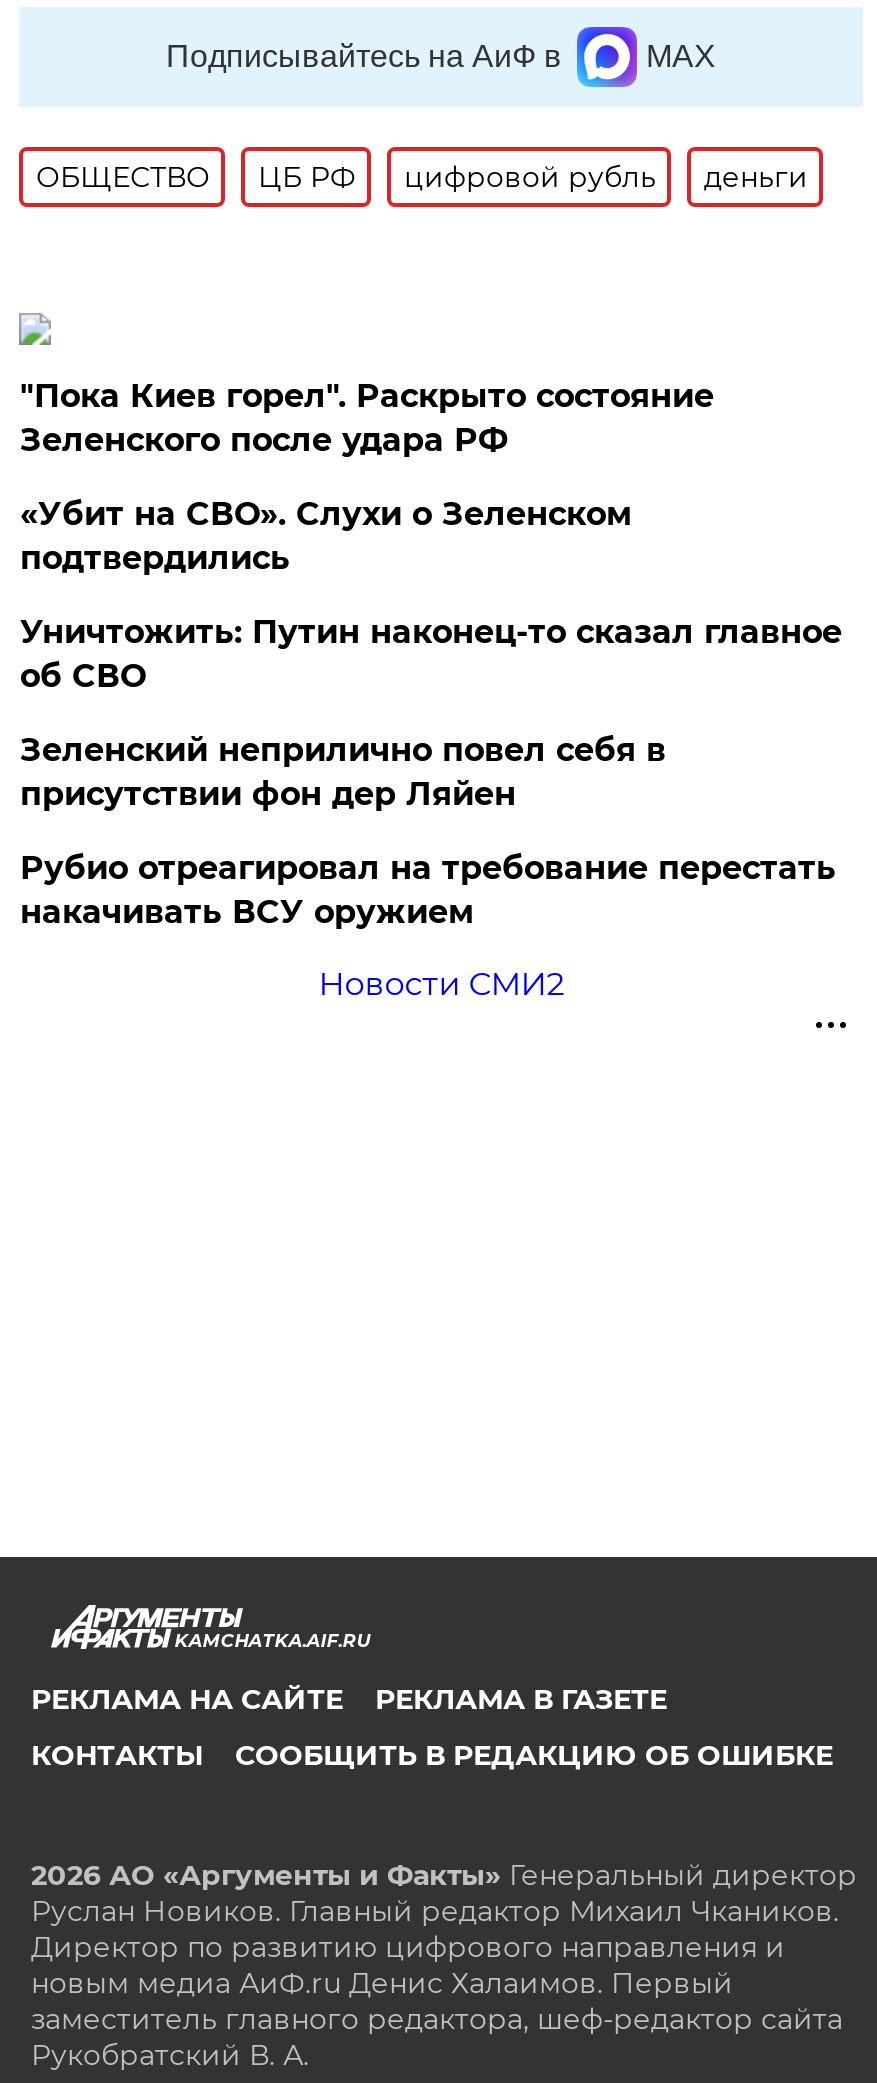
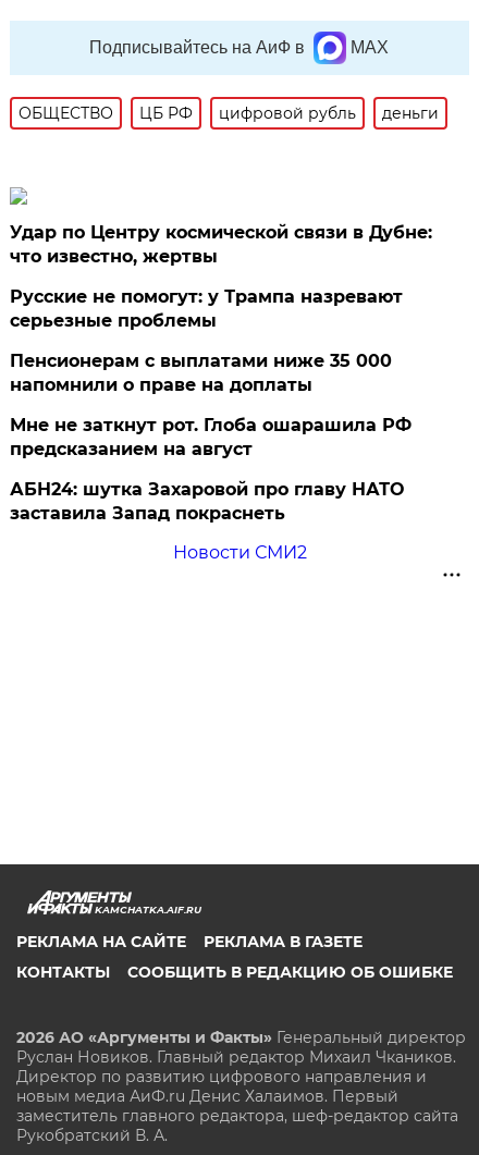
[20,377,714,459] "Пока Киев горел". Раскрыто состояние | Зеленского после удара РФ -> [10,222,433,267] Удар по Центру космической связи в Дубне: | что известно, жертвы
[20,495,632,577] «Убит на СВО». Слухи о Зеленском | подтвердились -> [10,286,403,331] Русские не помогут: у Трампа назревают | серьезные проблемы
[20,613,842,695] Уничтожить: Путин наконец-то сказал главное | об СВО -> [10,351,392,395] Пенсионерам с выплатами ниже 35 000 | напомнили о праве на доплаты
[20,731,666,813] Зеленский неприлично повел cебя в | присутствии фон дер Ляйен -> [10,415,412,459] Мне не заткнут рот. Глоба ошарашила РФ | предсказанием на август
[20,849,836,931] Рубио отреагировал на требование перестать | накачивать ВСУ оружием -> [10,479,404,524] АБН24: шутка Захаровой про главу НАТО | заставила Запад покраснеть

